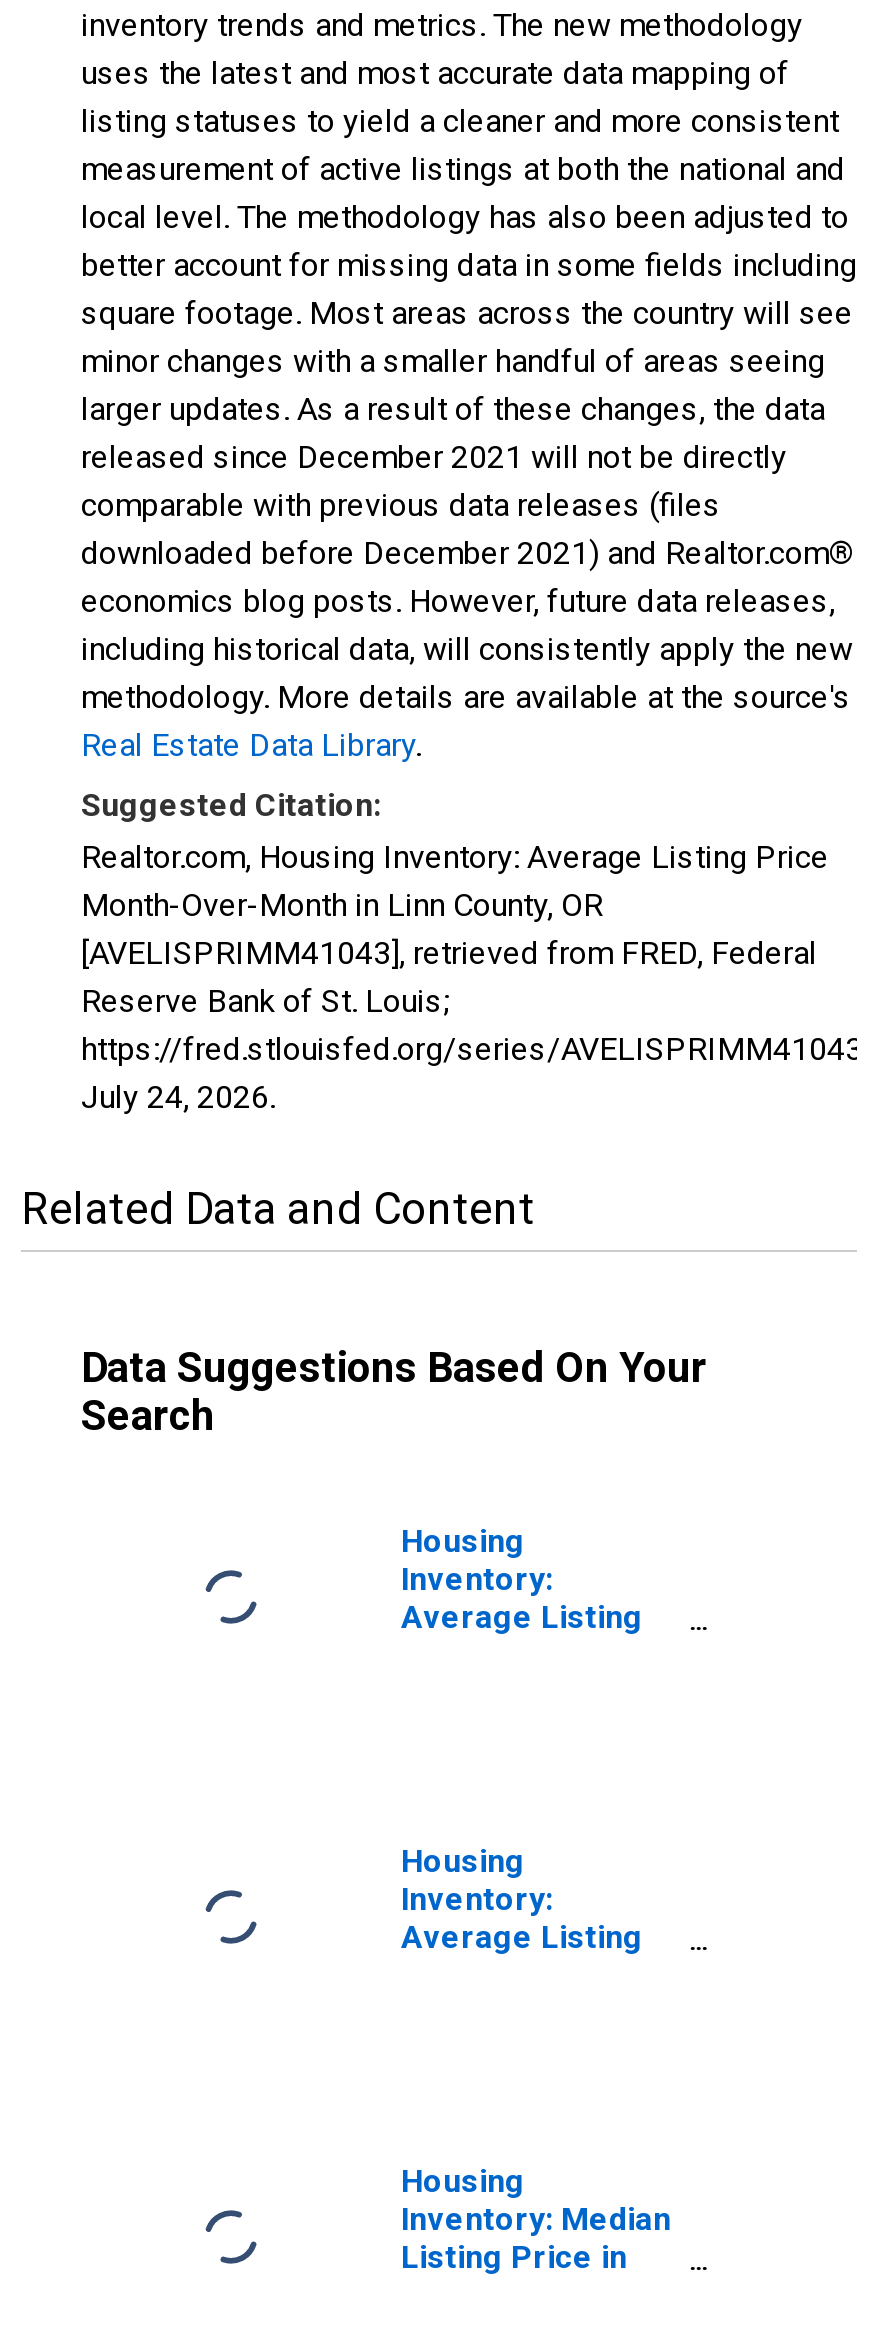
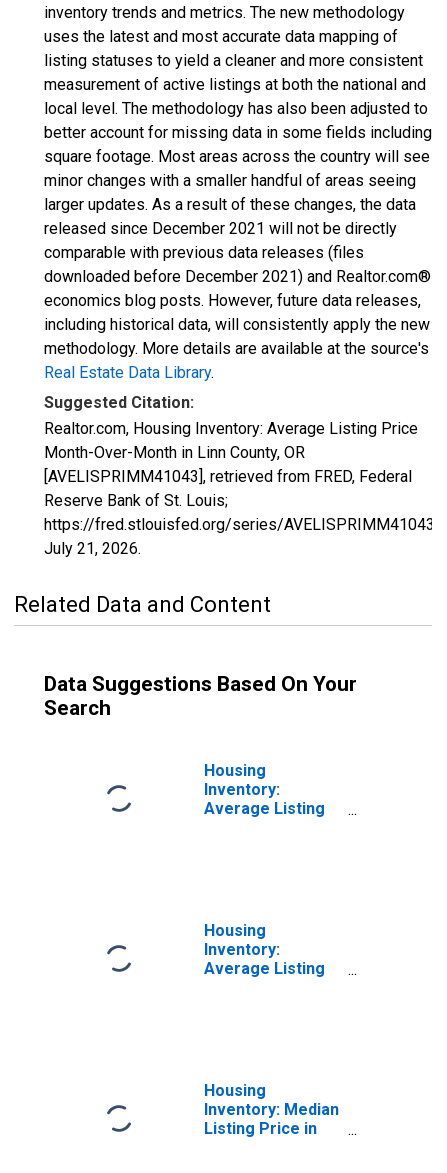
[81,1078,275,1116] July 24, 2026. -> [44,539,141,558] July 21, 2026.

